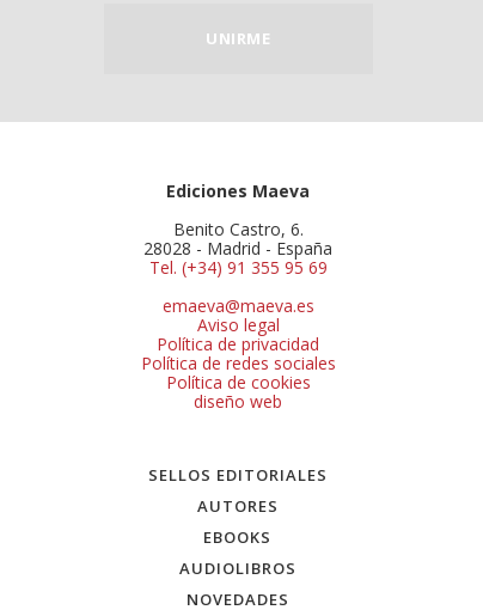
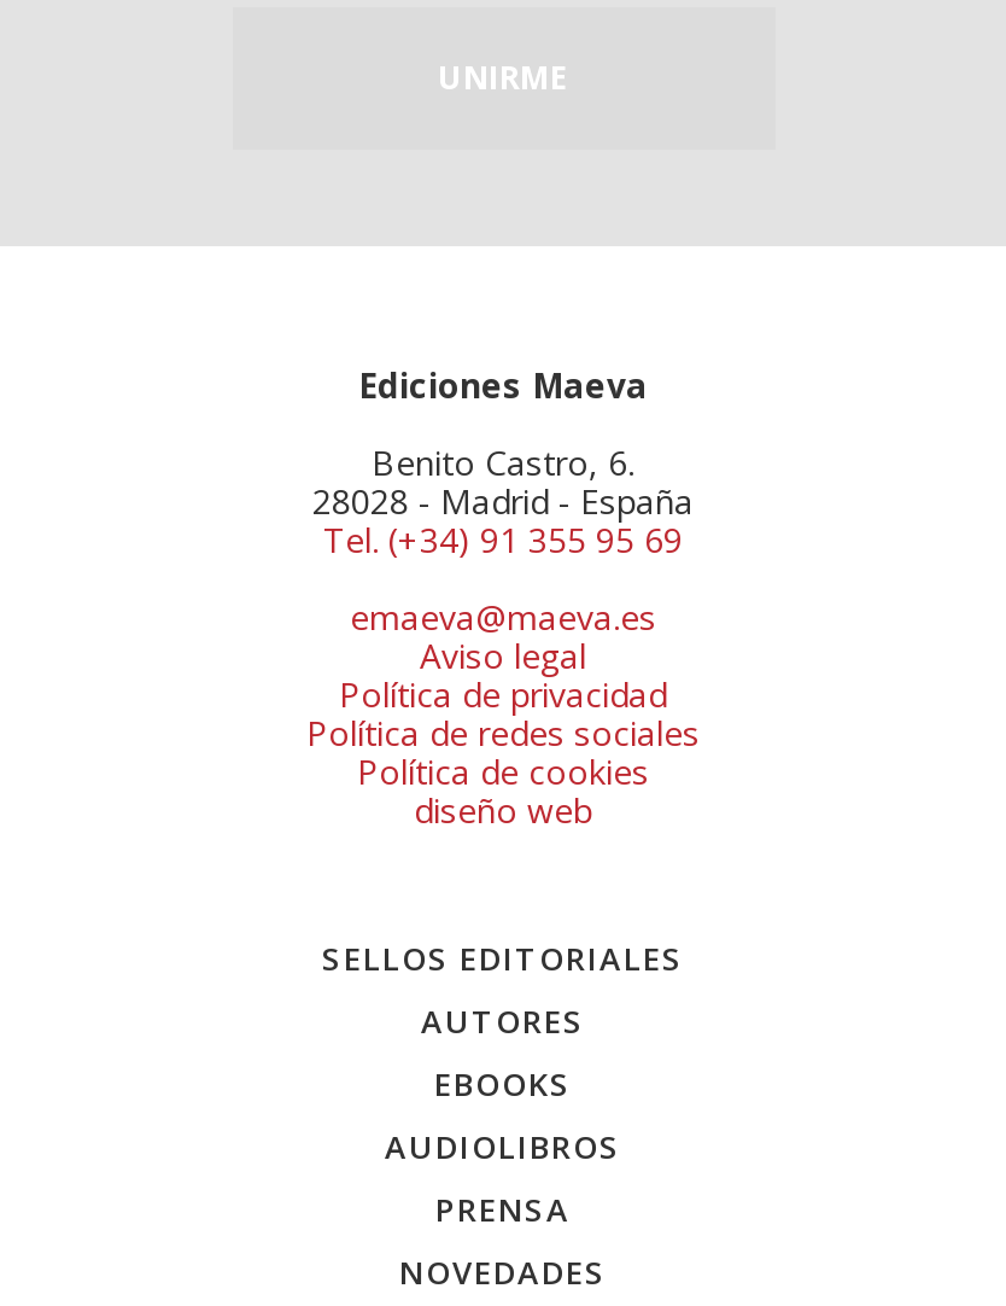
none -> [435,1189,571,1232] PRENSA

